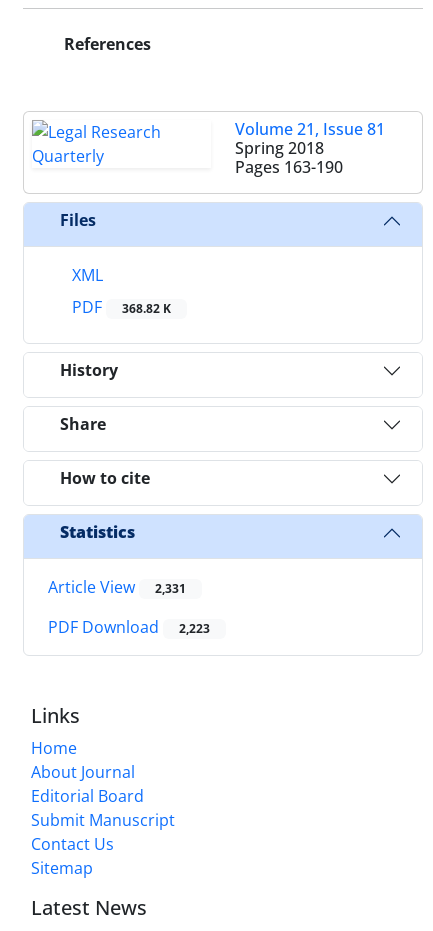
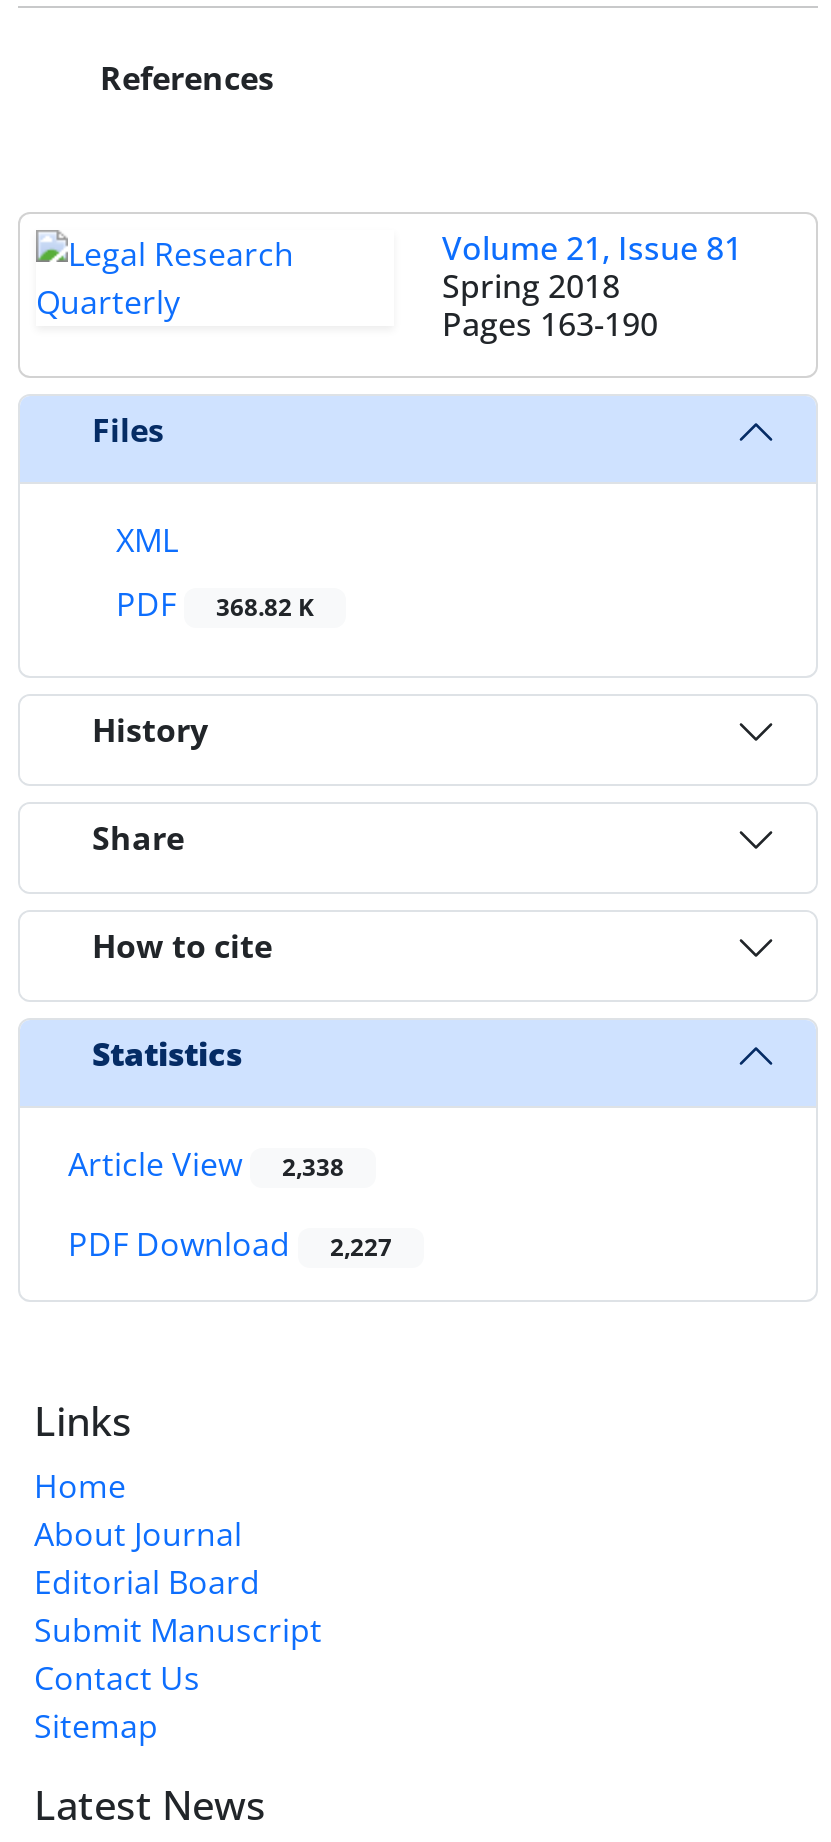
[48,576,186,598] Article View 2,331 -> [68,1142,344,1186] Article View 2,338
[48,616,210,638] PDF Download 2,223 -> [68,1222,392,1266] PDF Download 2,227

